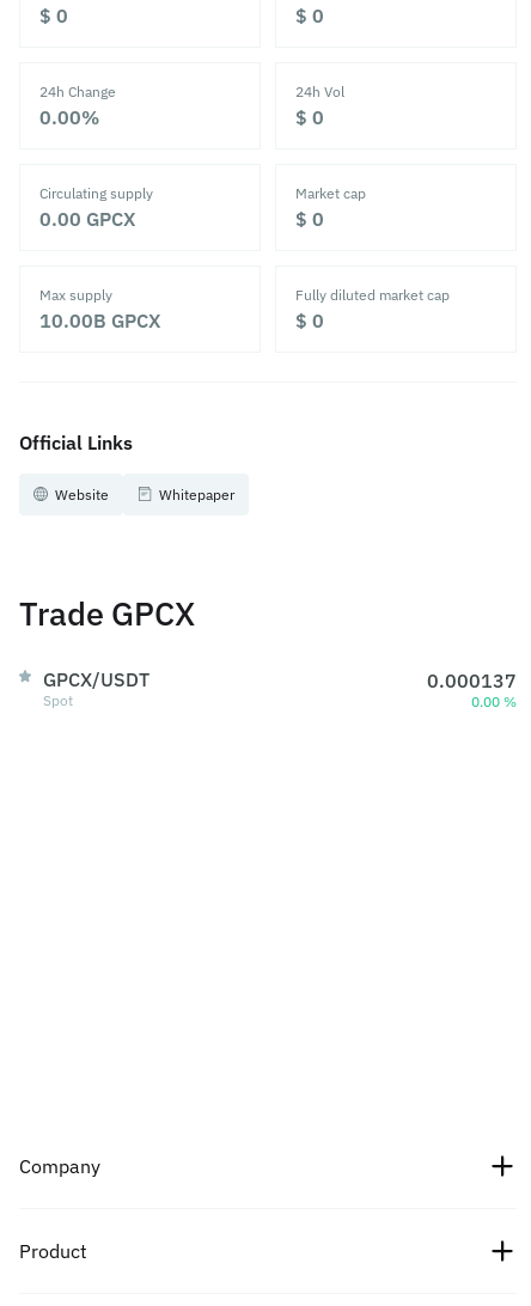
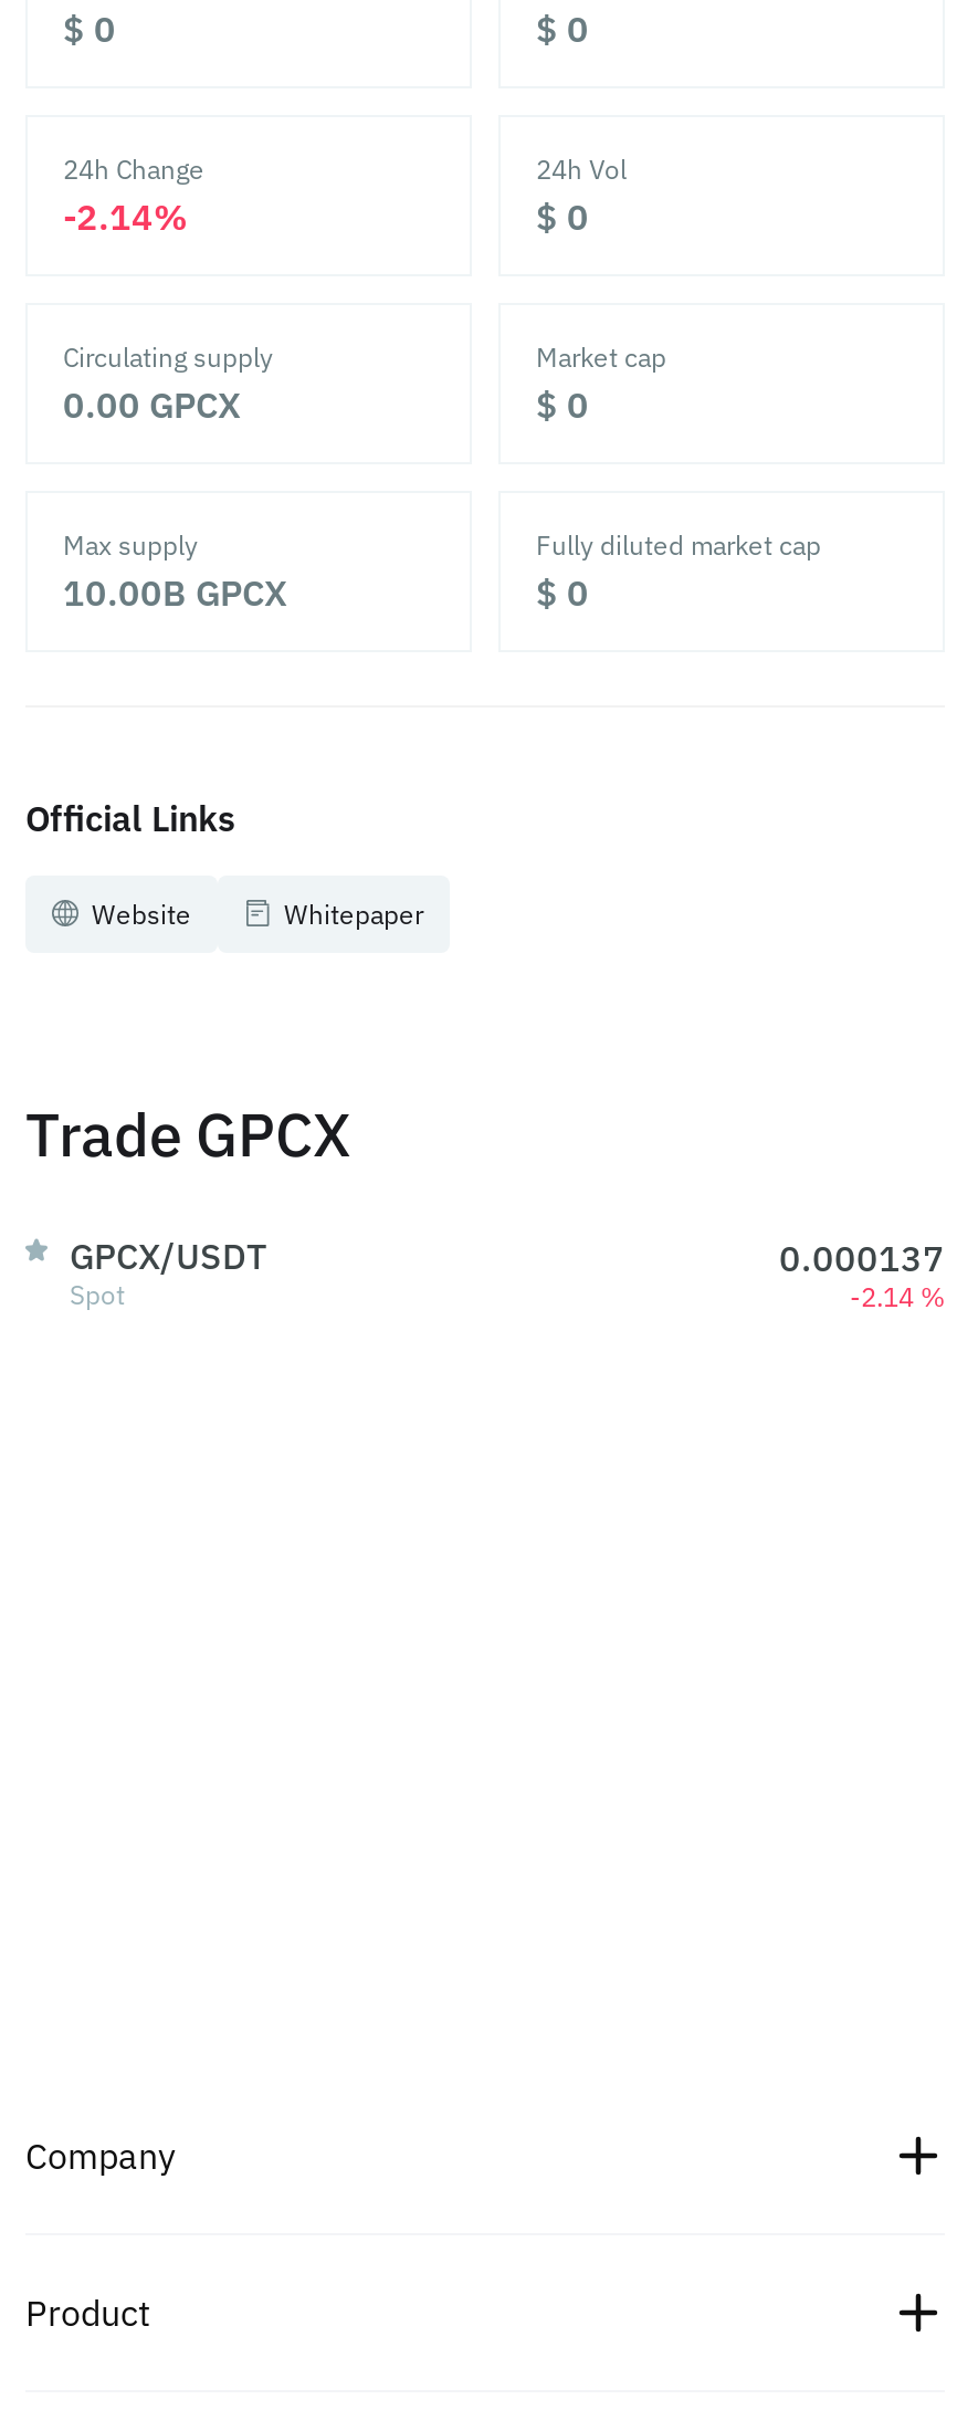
[39,105,99,129] 0.00% -> [63,195,187,239] -2.14%
[471,692,517,710] 0.00 % -> [850,1280,945,1313] -2.14 %

